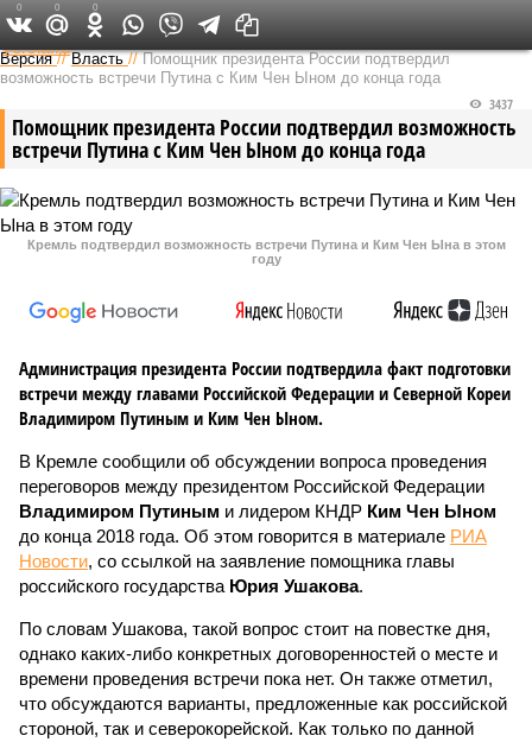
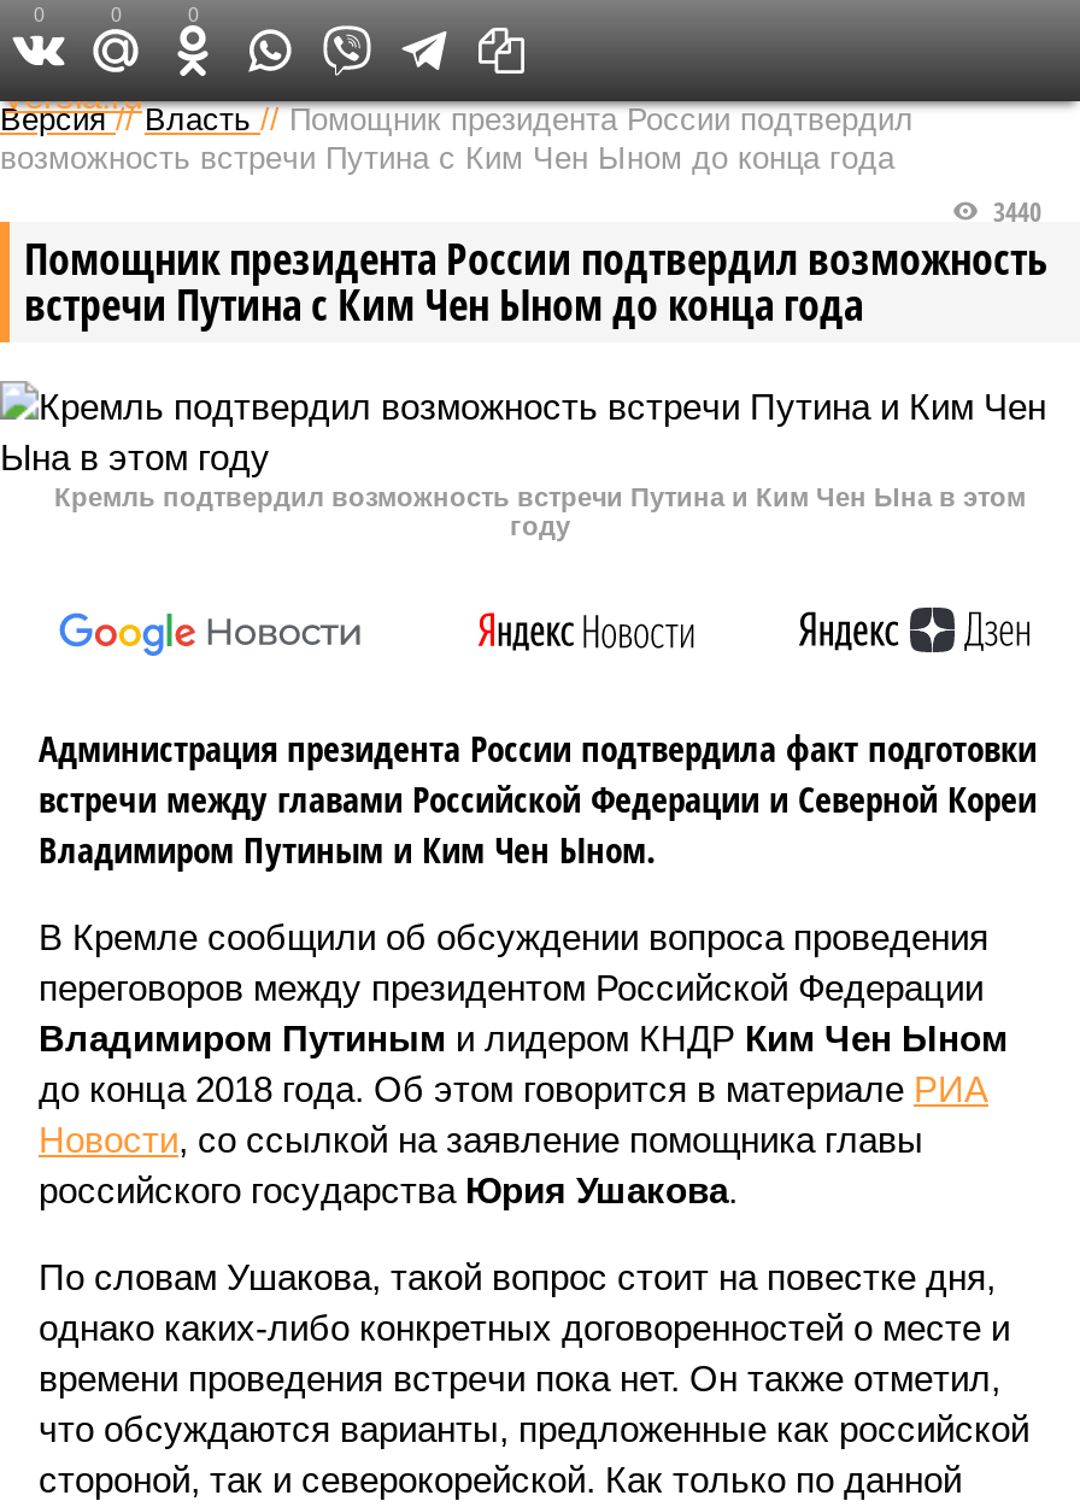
[486,95,513,113] 3437 -> [986,193,1041,229] 3440

